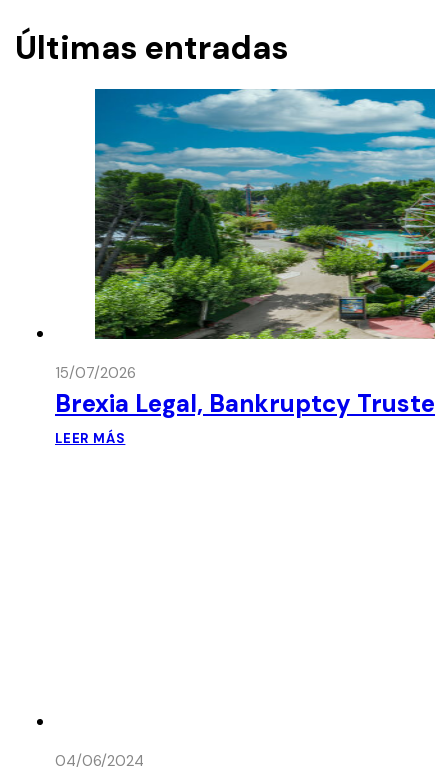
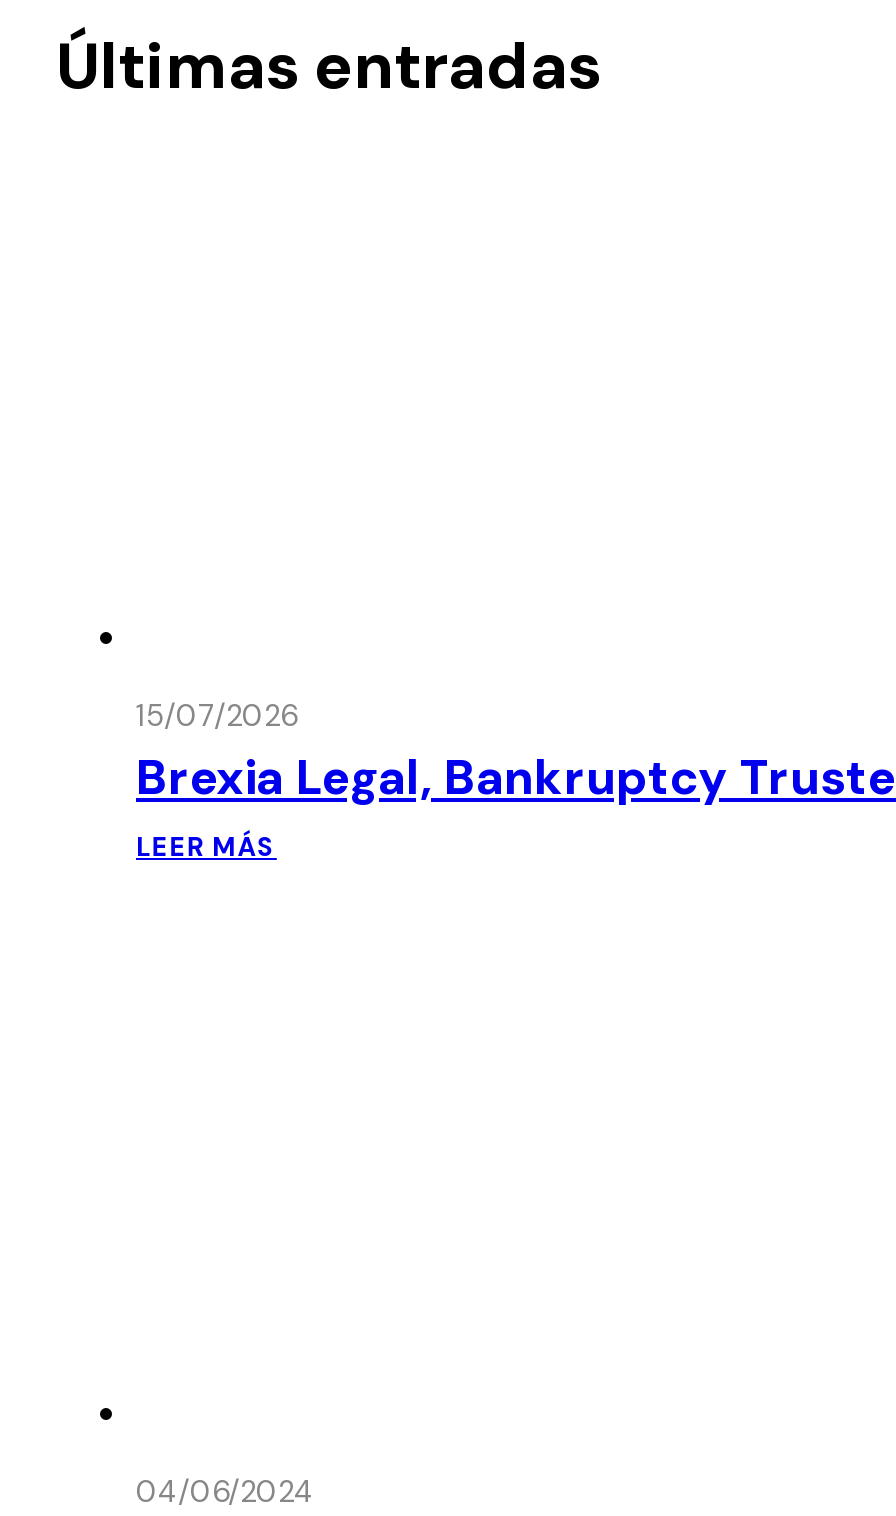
[94,88,432,340] [image] -> none

